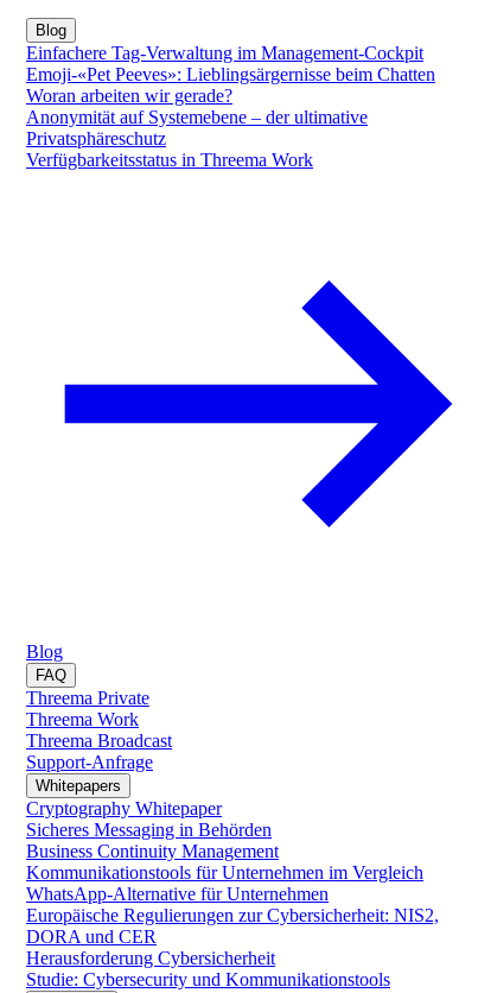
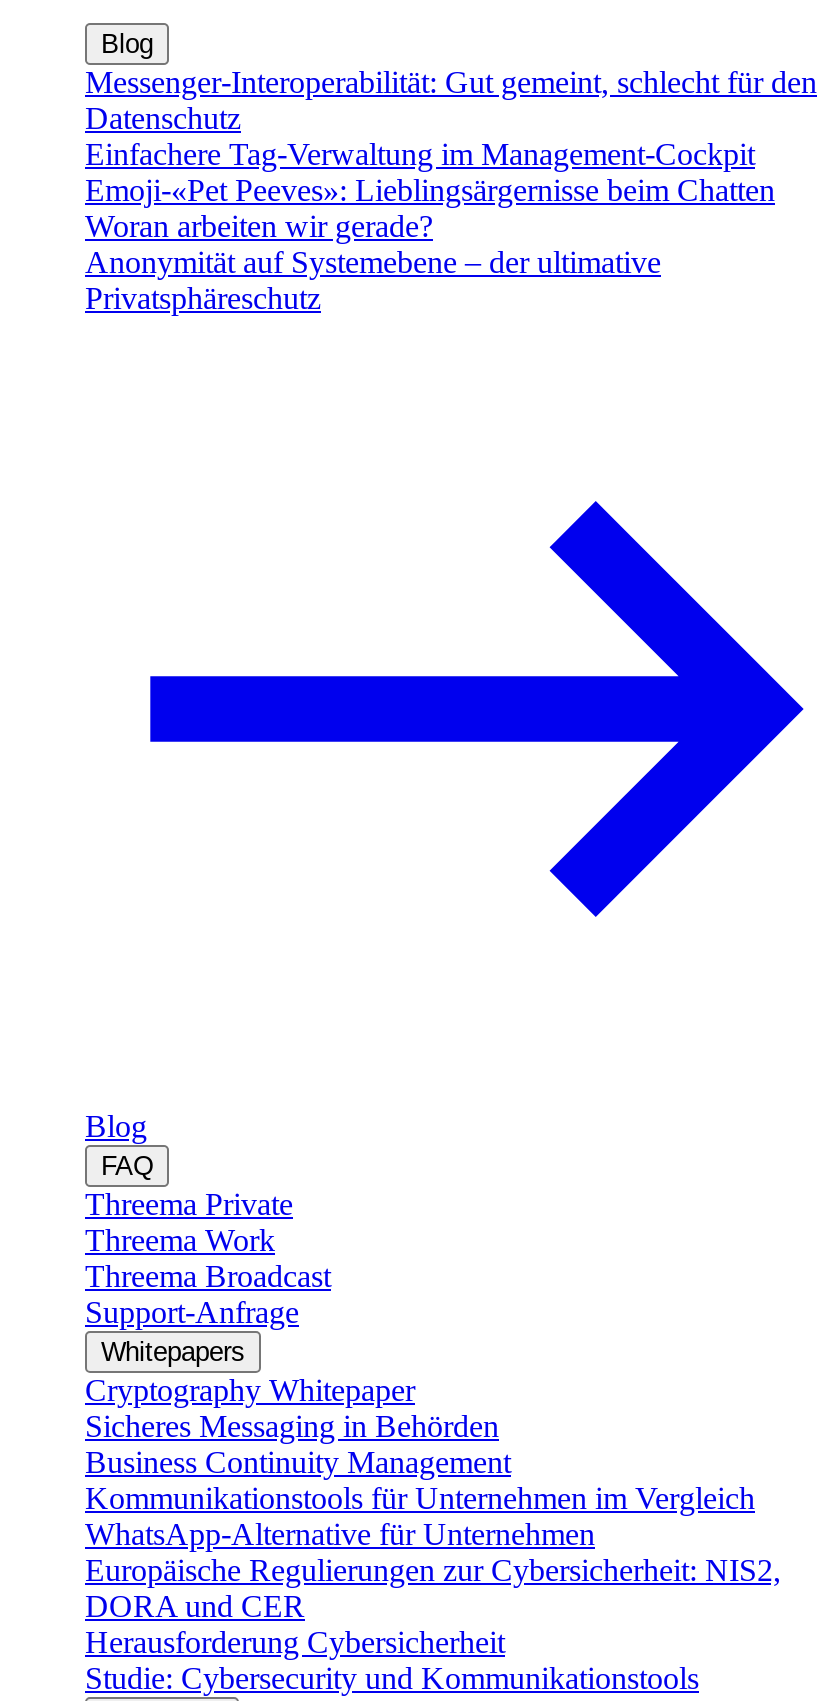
none -> [85,64,817,134] Messenger-Interoperabilität: Gut gemeint, schlecht für den | Datenschutz
moved [26,42,435,148] -> [85,136,775,314]: Einfachere Tag-Verwaltung im Management-Cockpit | Emoji-«Pet Peeves»: Lieblingsärgernisse beim Chatten | Woran arbeiten wir gerade? | Anonymität auf Systemebene – der ultimative | Privatsphäreschutz
[26,149,313,169] Verfügbarkeitsstatus in Threema Work -> none

